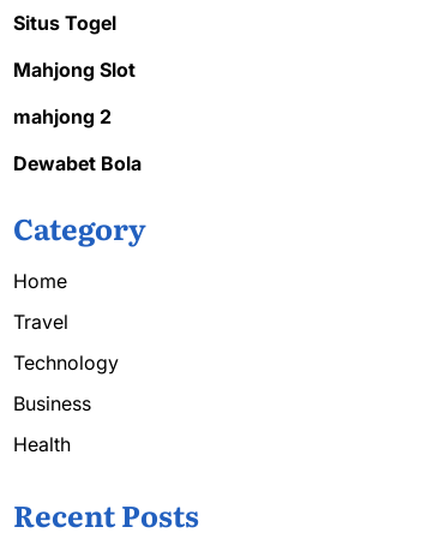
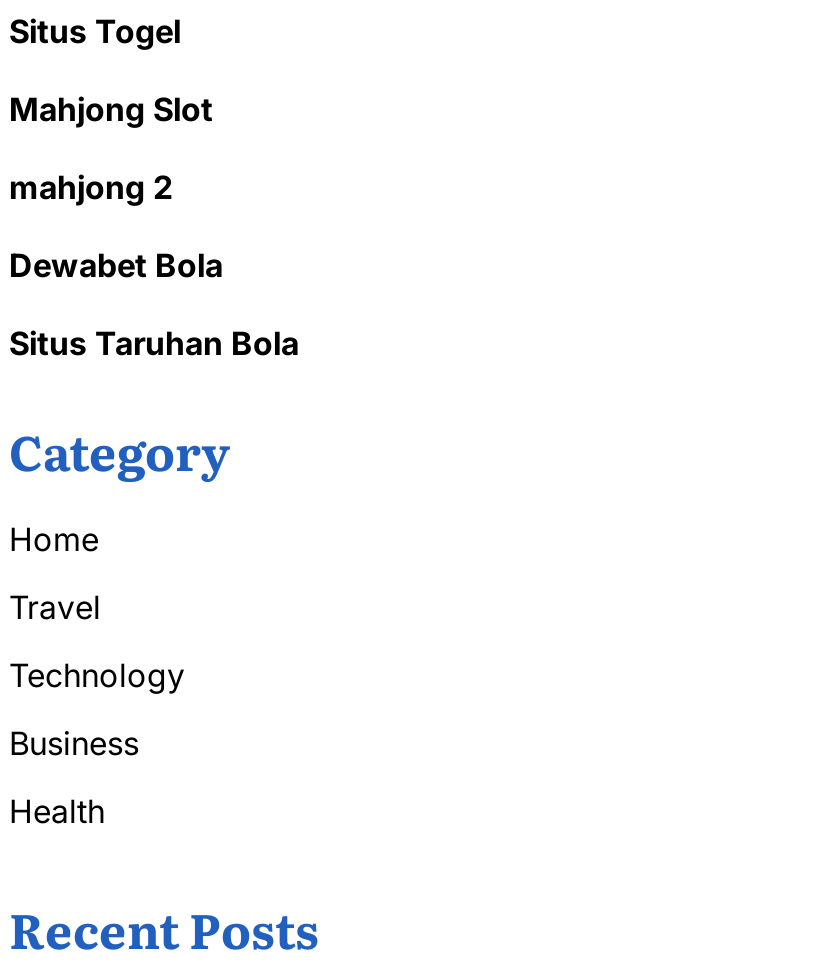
none -> [9,323,299,363] Situs Taruhan Bola

